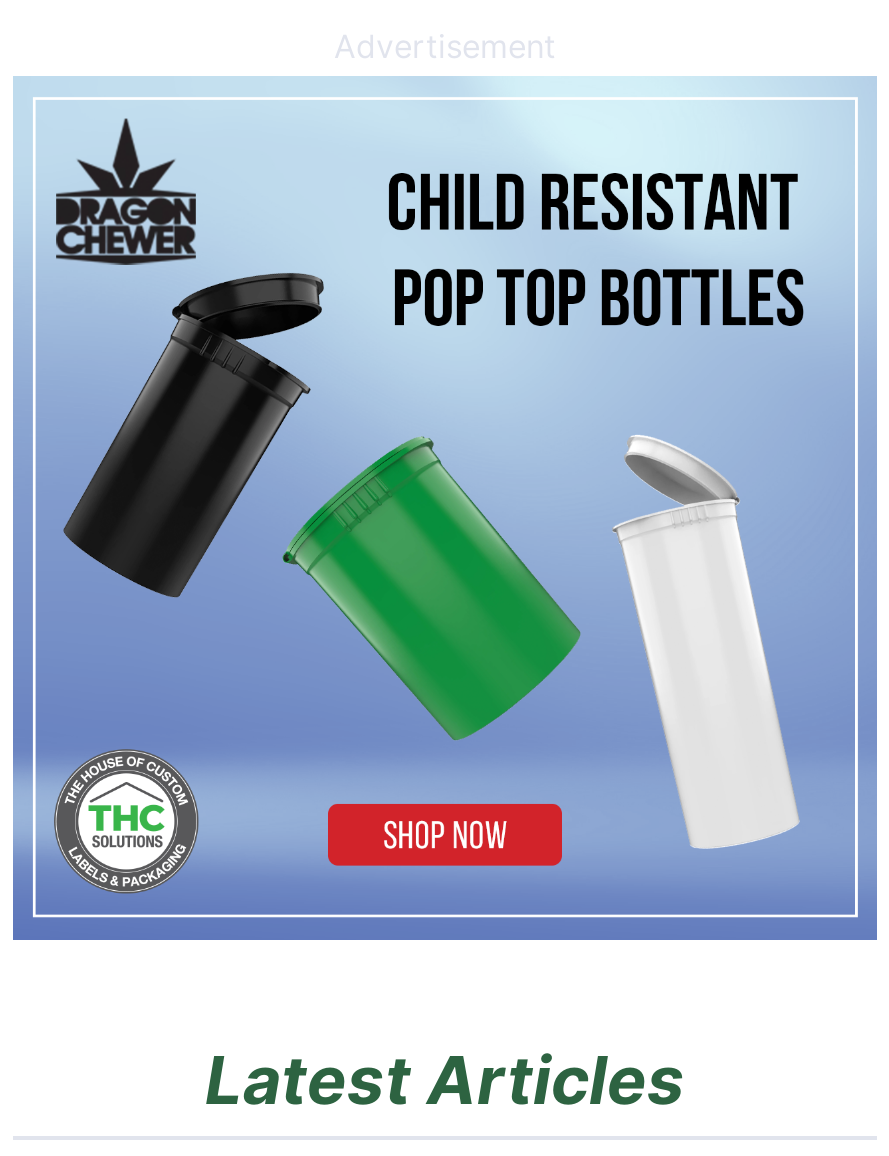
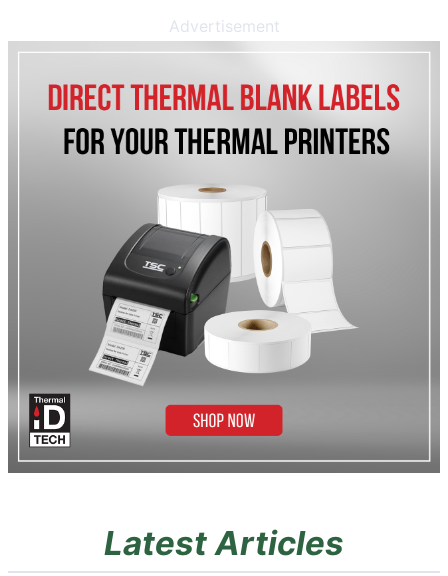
[13,115,877,941] [image] -> [8,62,440,474] [image]

